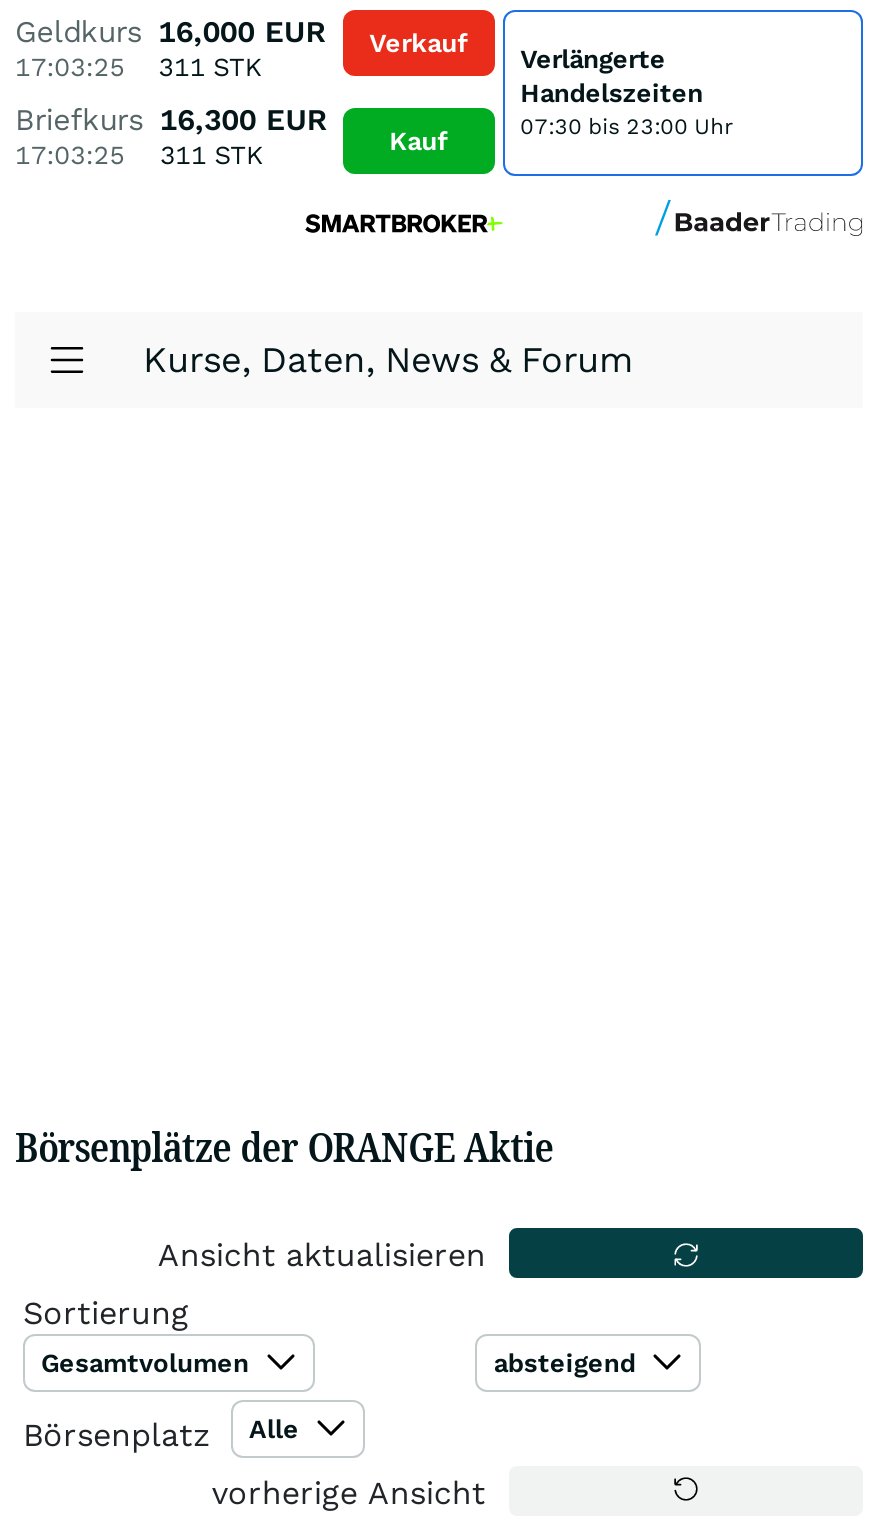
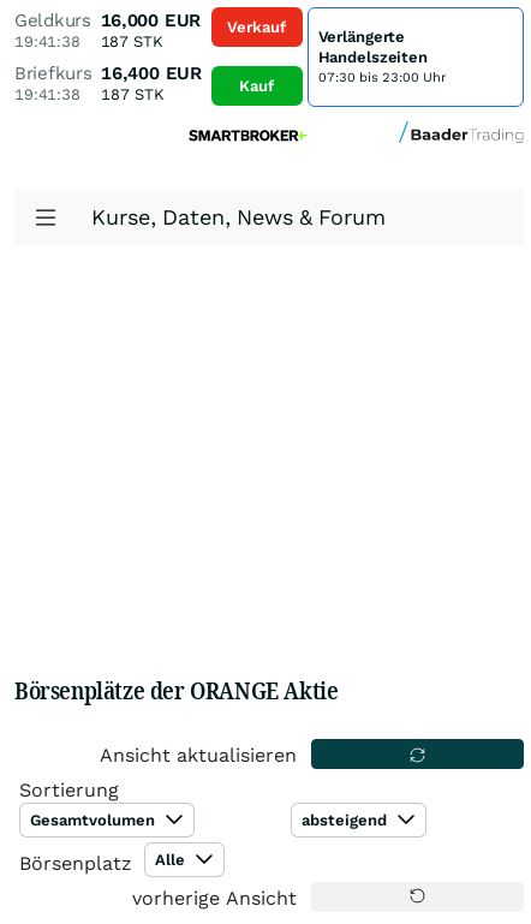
[15,52,125,82] 17:03:25 -> [14,32,80,50] 19:41:38
[158,52,262,82] 311 STK -> [100,32,163,50] 187 STK
[15,102,326,138] Briefkurs 16,300 EUR -> [14,62,201,84] Briefkurs 16,400 EUR
[15,140,125,170] 17:03:25 -> [14,85,80,103] 19:41:38
[160,140,264,170] 311 STK -> [101,85,164,103] 187 STK

